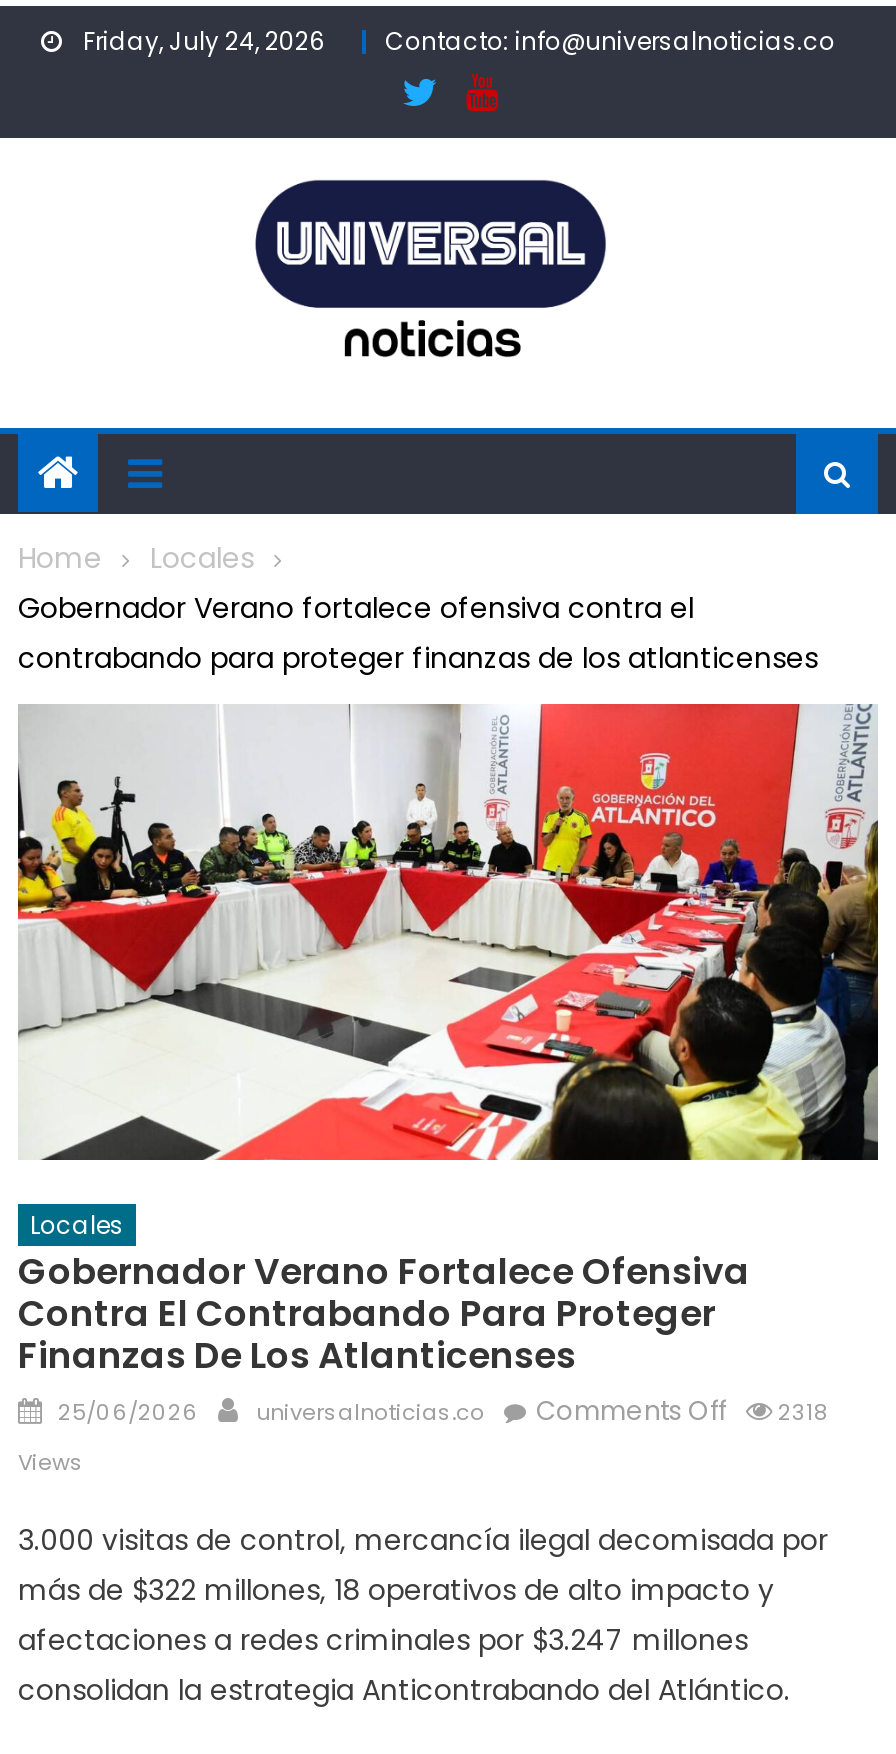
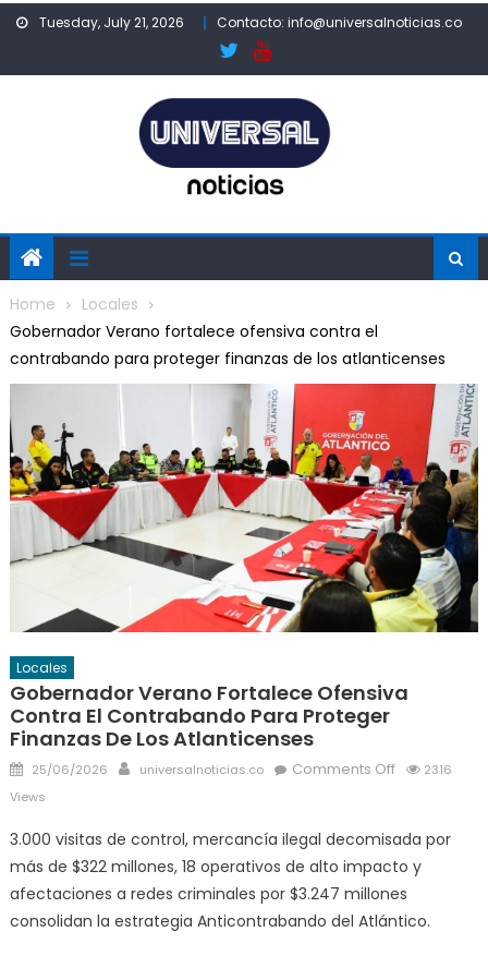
[77,24,325,58] Friday, July 24, 2026 -> [35,13,184,32] Tuesday, July 21, 2026
[772,1396,828,1428] 2318 -> [420,761,452,779] 2316

